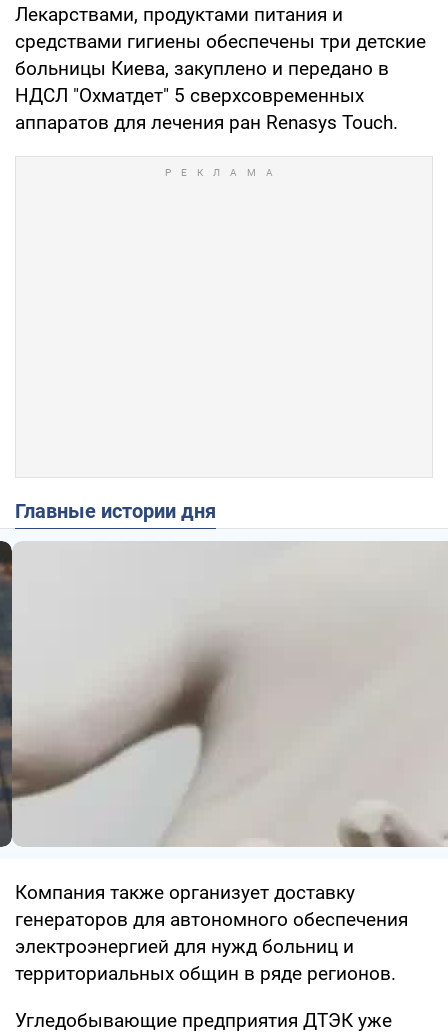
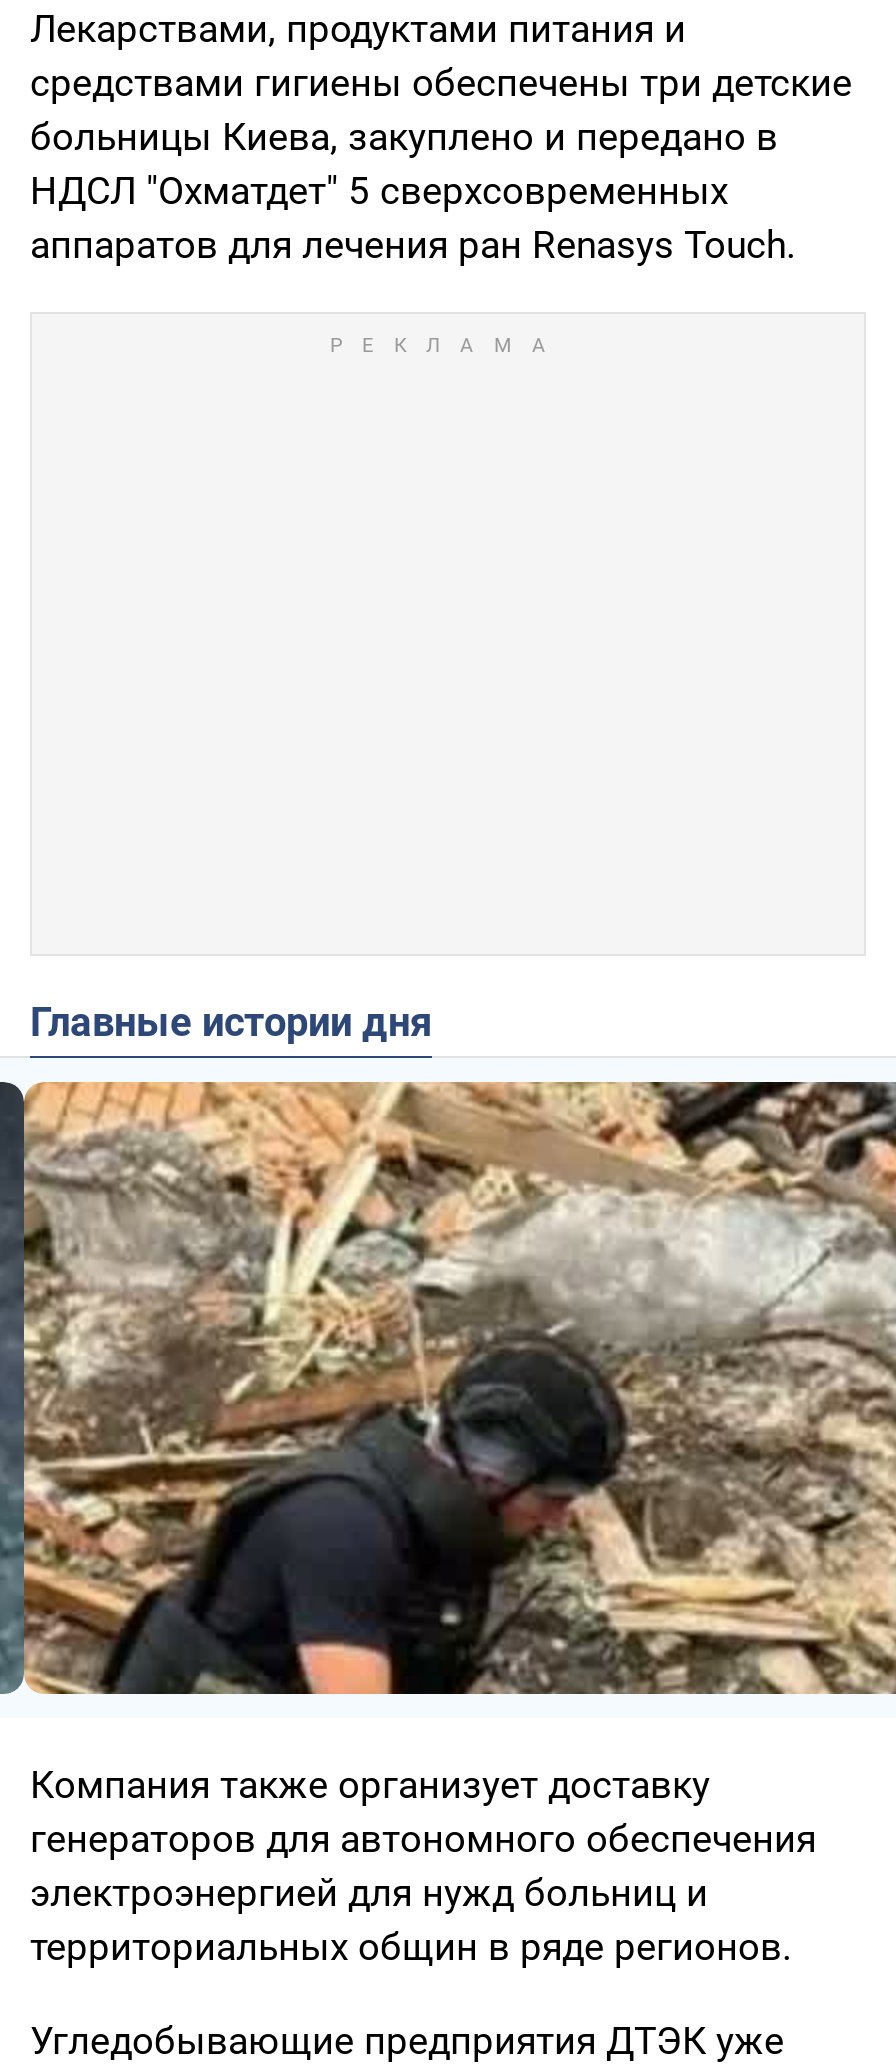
[3,541,445,848] [image] -> [6,1080,890,1696] [image]

